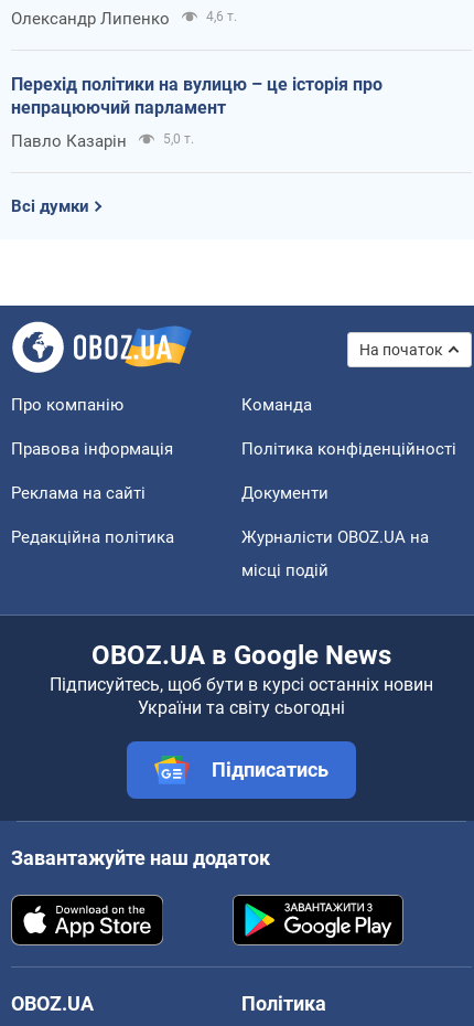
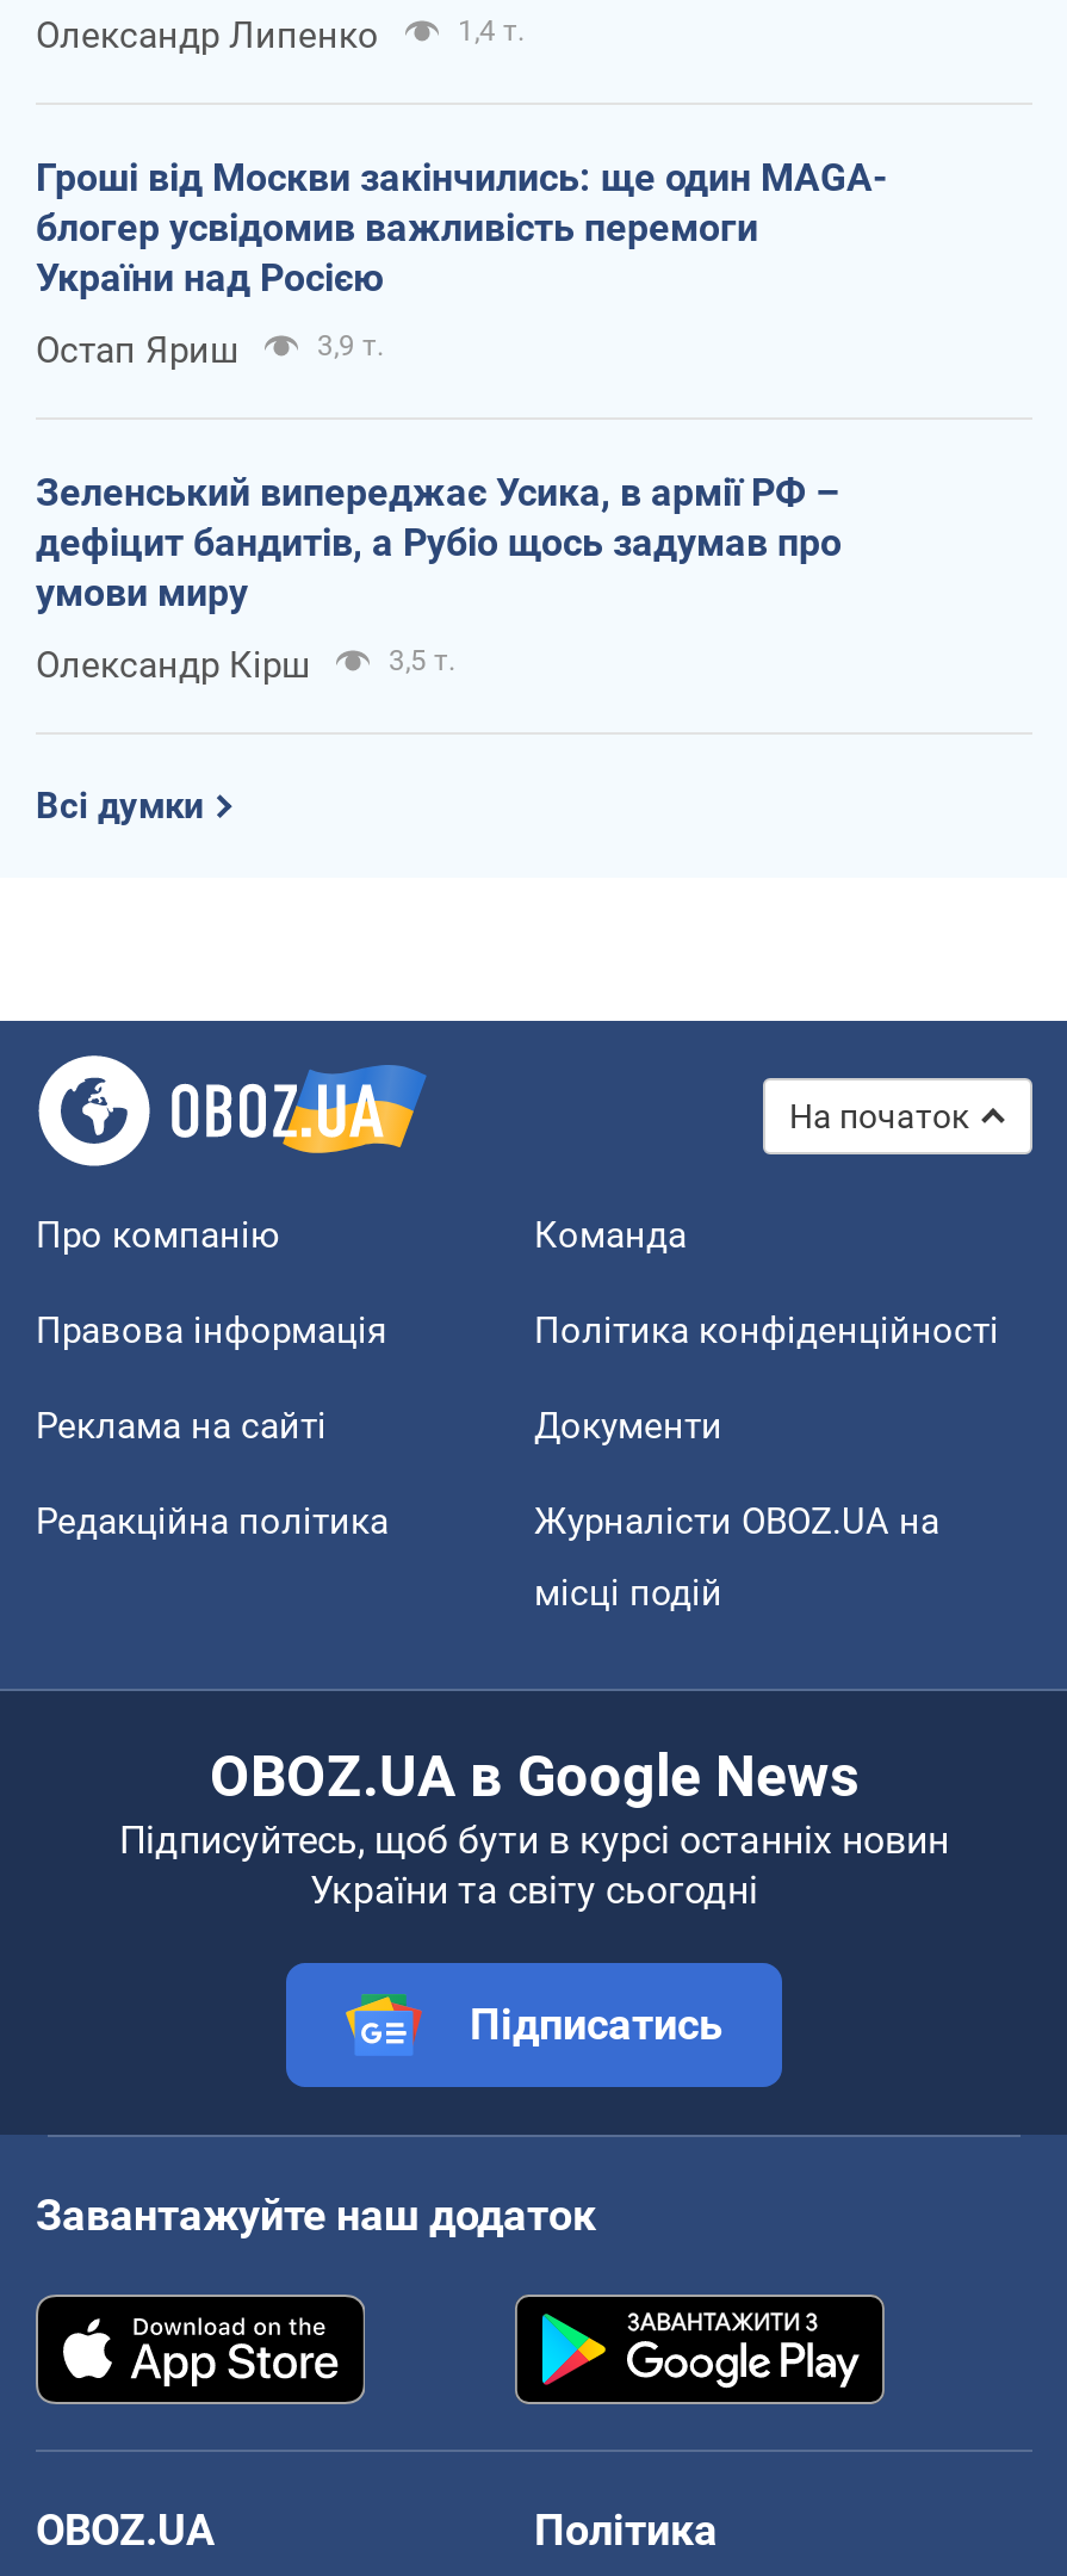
[11,8,383,151] 4,6 т. | Перехід політики на вулицю – це історія про | непрацюючий парламент | Павло Казарін | 5,0 т. -> [36,14,887,686] 1,4 т. | Гроші від Москви закінчились: ще один MAGA- | блогер усвідомив важливість перемоги | України над Росією | Остап Яриш | 3,9 т. | Зеленський випереджає Усика, в армії РФ – | дефіцит бандитів, а Рубіо щось задумав про | умови миру | Олександр Кірш | 3,5 т.

